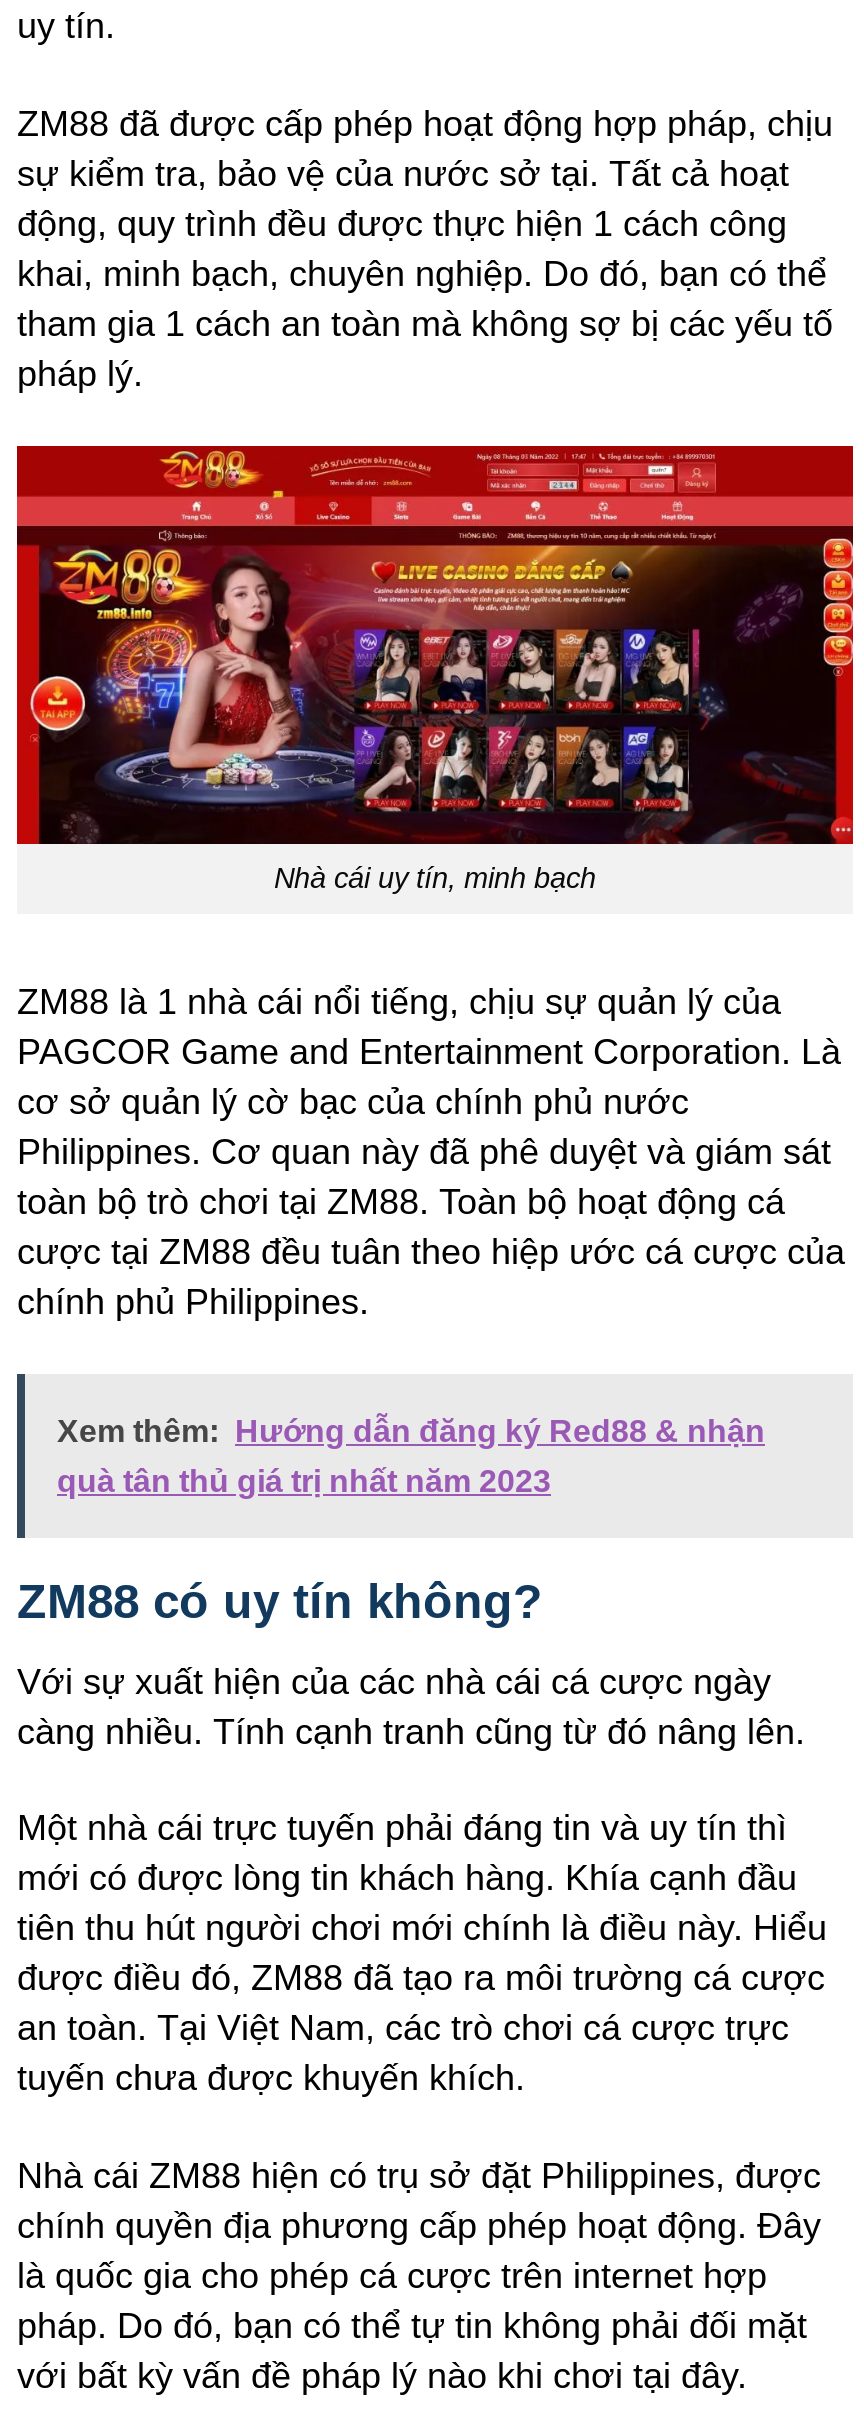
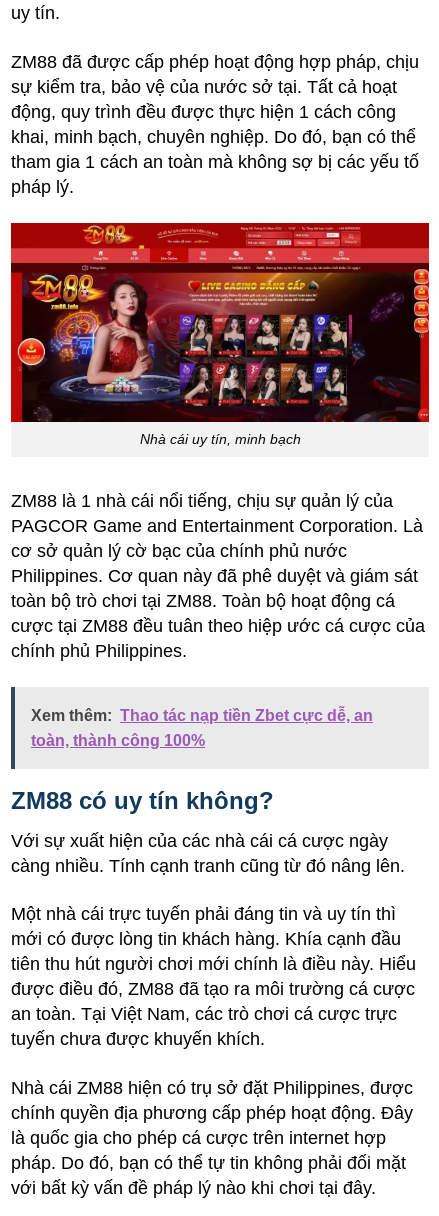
[57,1414,765,1448] Xem thêm: Hướng dẫn đăng ký Red88 & nhận -> [31,707,373,724] Xem thêm: Thao tác nạp tiền Zbet cực dễ, an
[57,1464,551,1498] quà tân thủ giá trị nhất năm 2023 -> [31,732,205,749] toàn, thành công 100%

